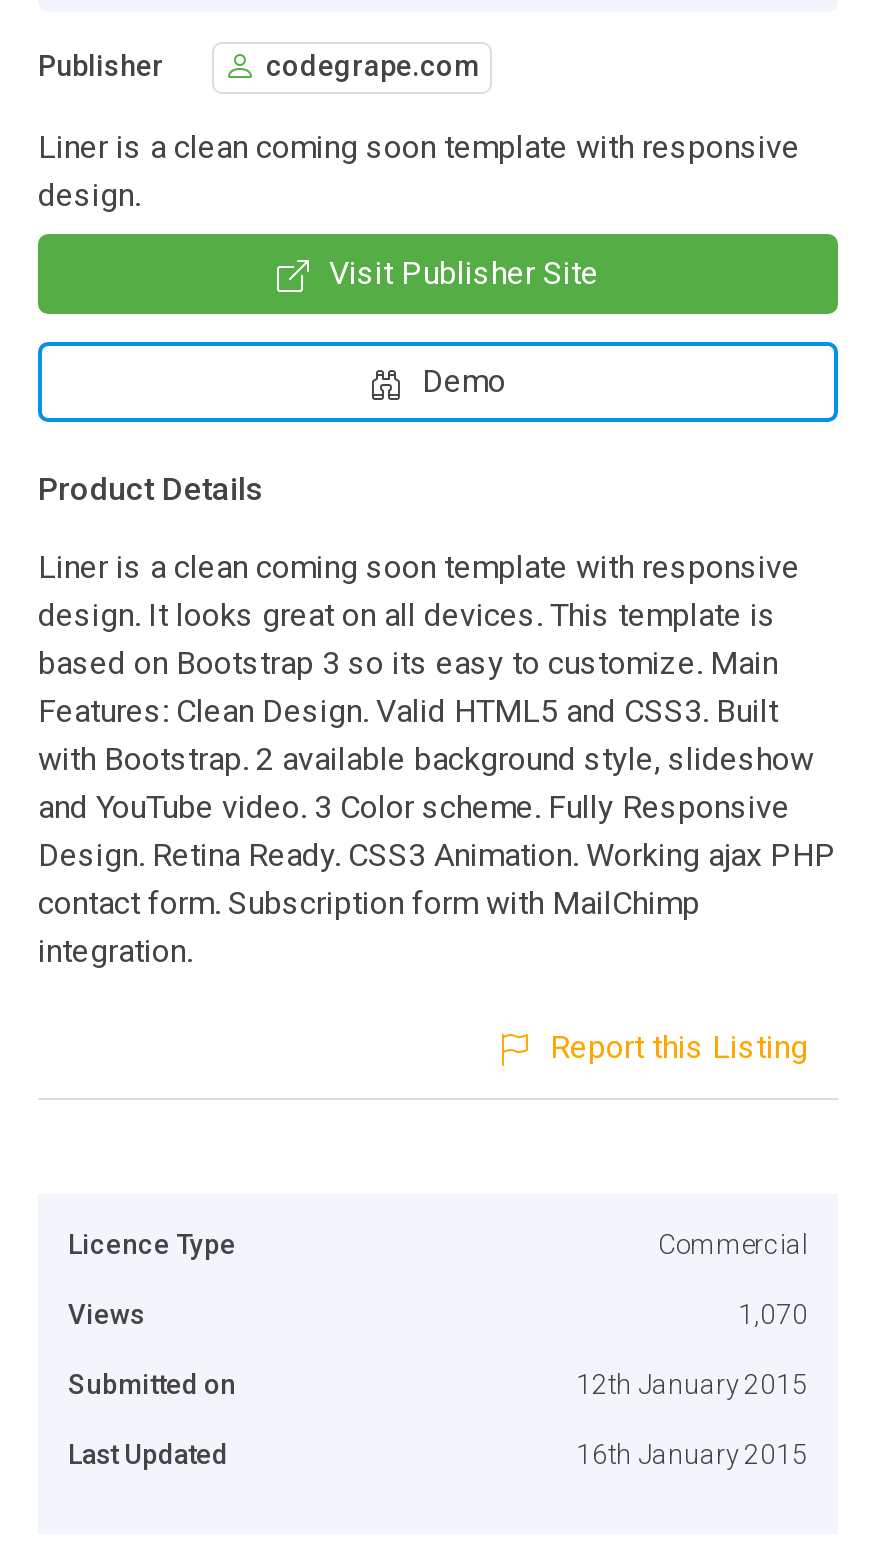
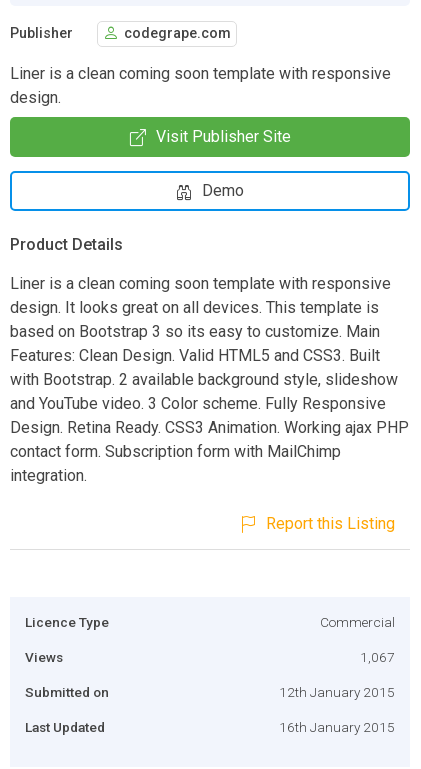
[738,1298,808,1330] 1,070 -> [360,649,395,665] 1,067

